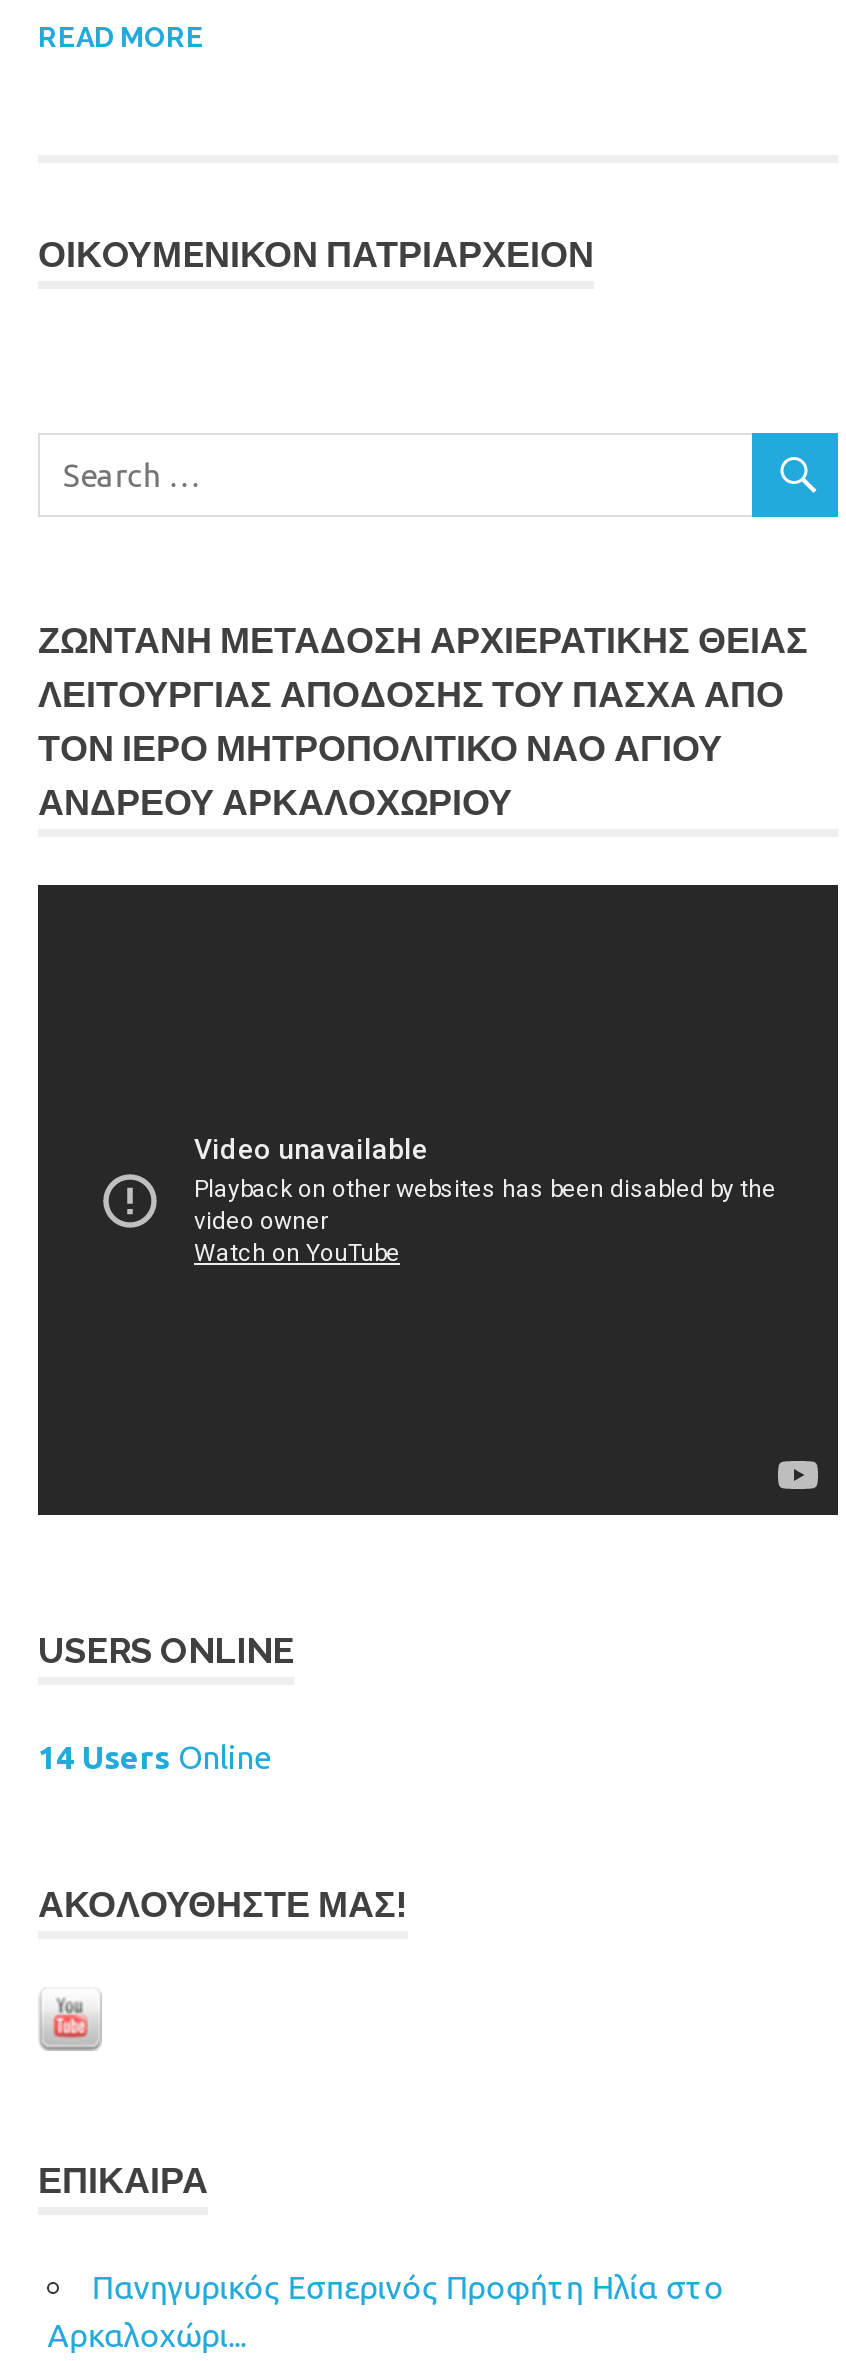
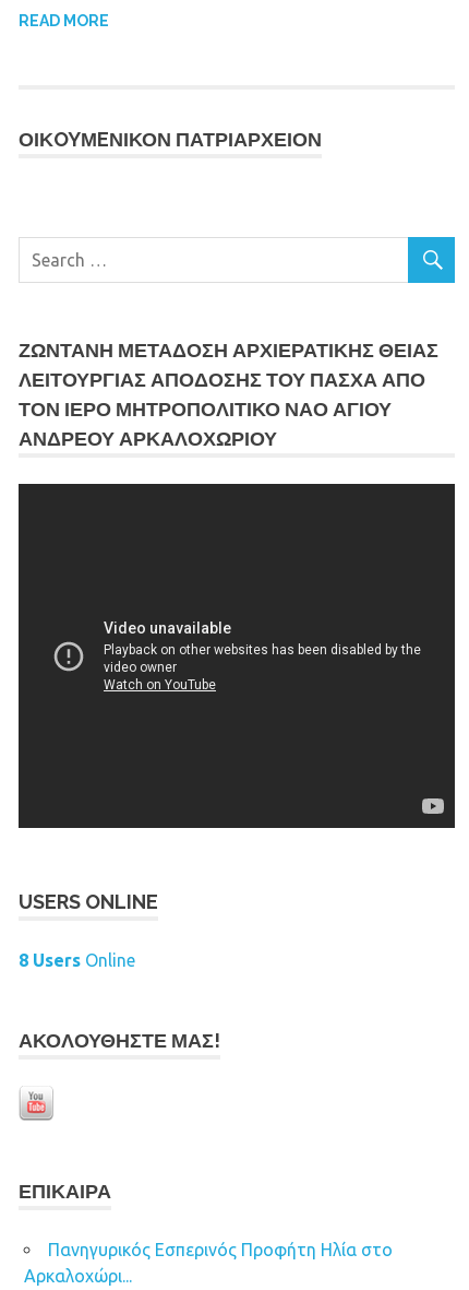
[38,1739,270,1775] 14 Users Online -> [19,950,135,970] 8 Users Online

